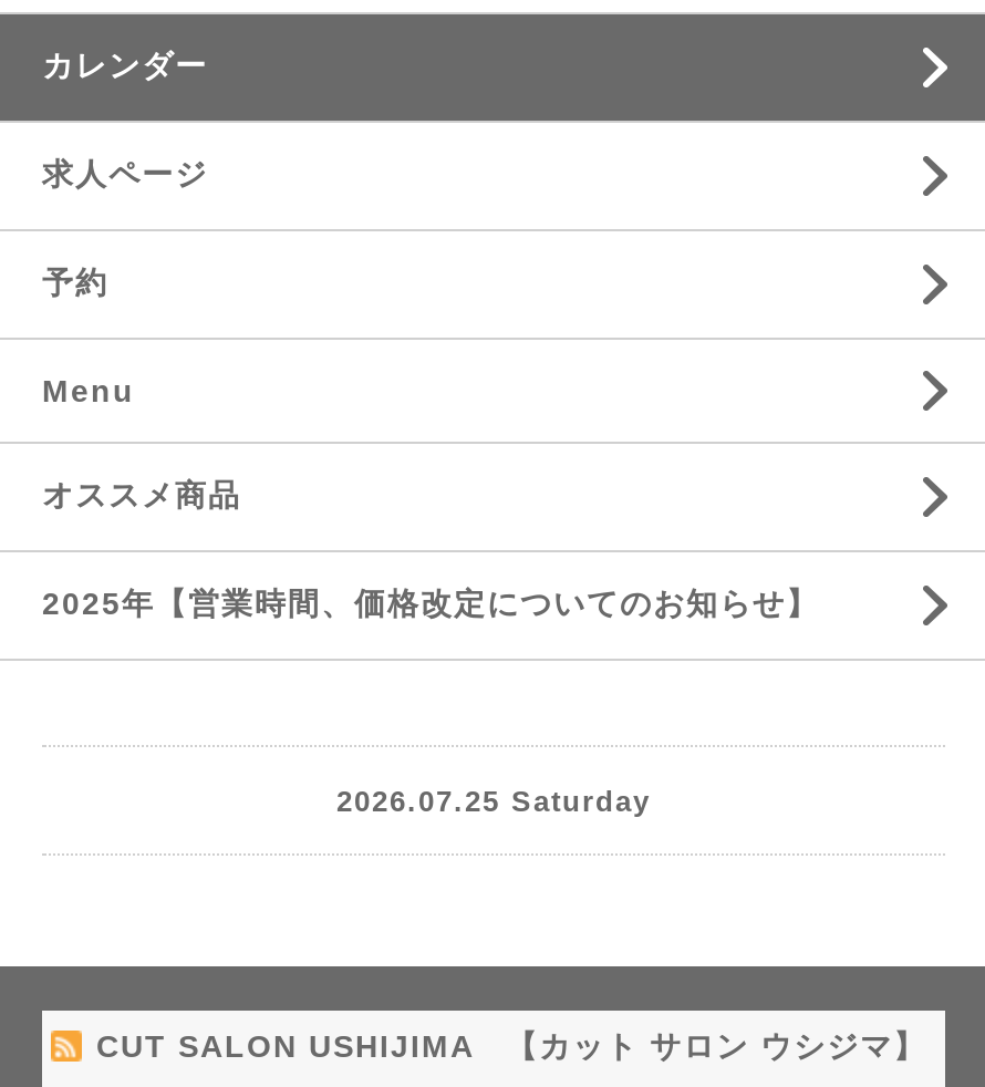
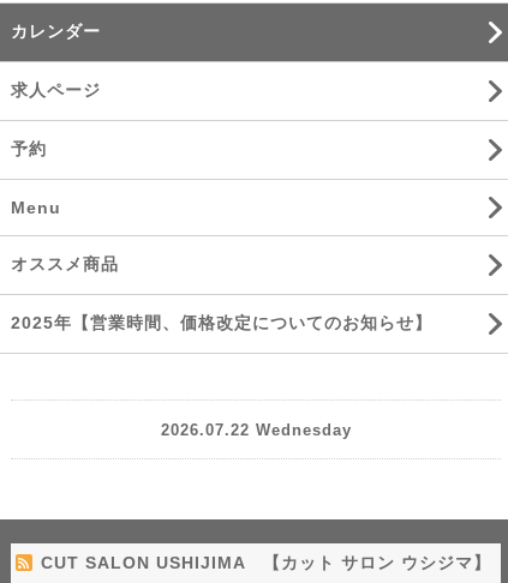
[336,784,651,817] 2026.07.25 Saturday -> [160,420,351,438] 2026.07.22 Wednesday

